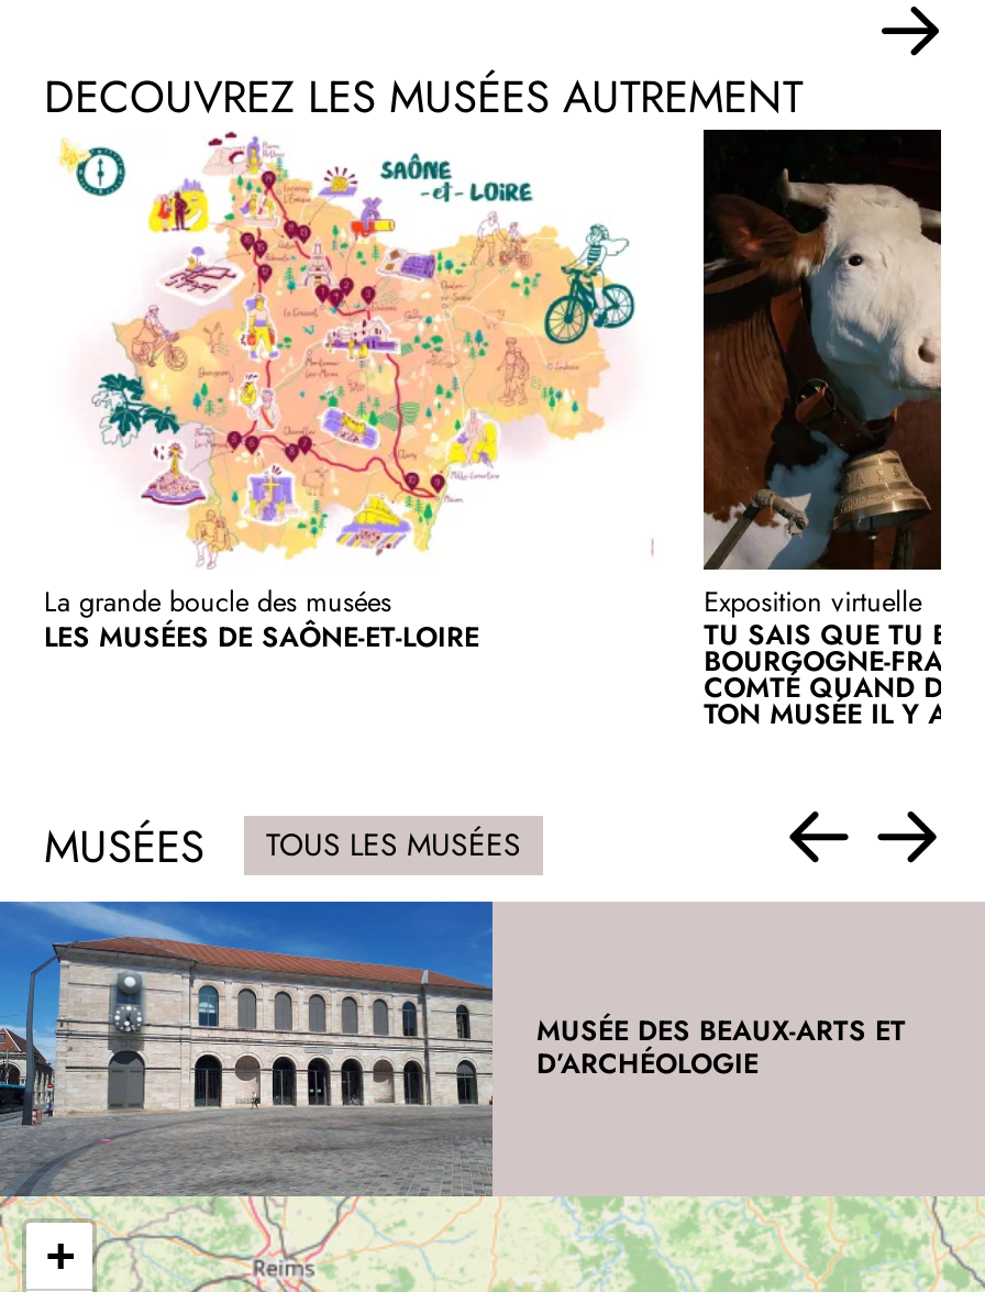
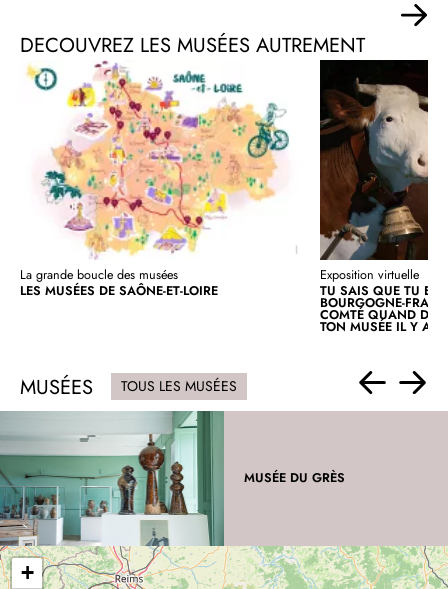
[7,899,906,1196] [image] | MUSÉE DES BEAUX-ARTS ET | D’ARCHÉOLOGIE -> [3,410,345,546] [image] | MUSÉE DU GRÈS

